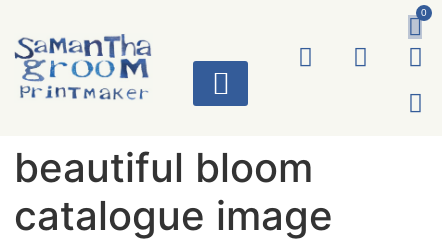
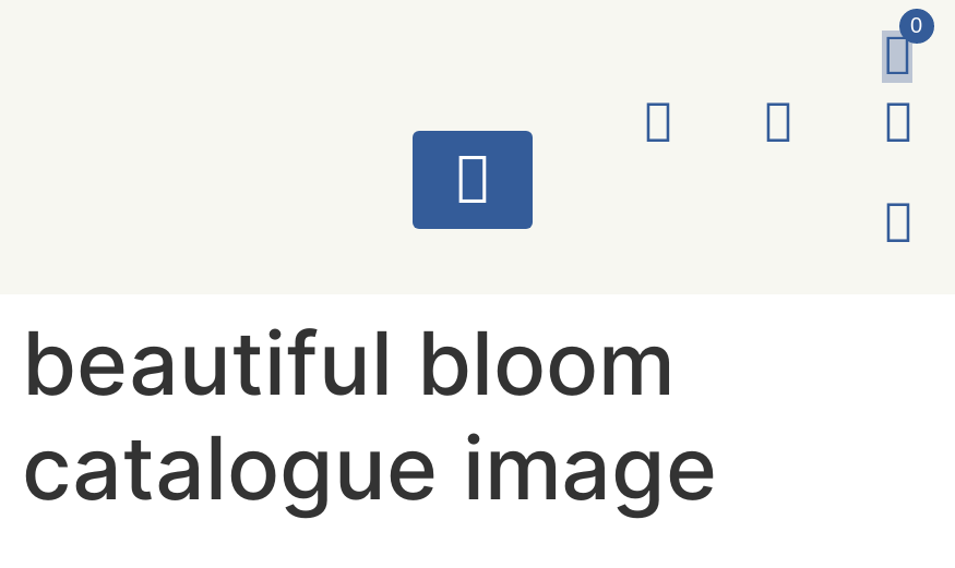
[14,33,152,101] [image] -> none

